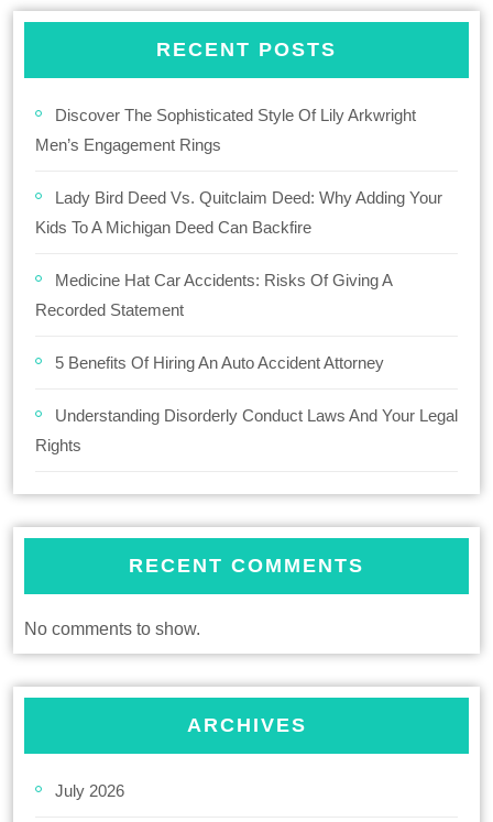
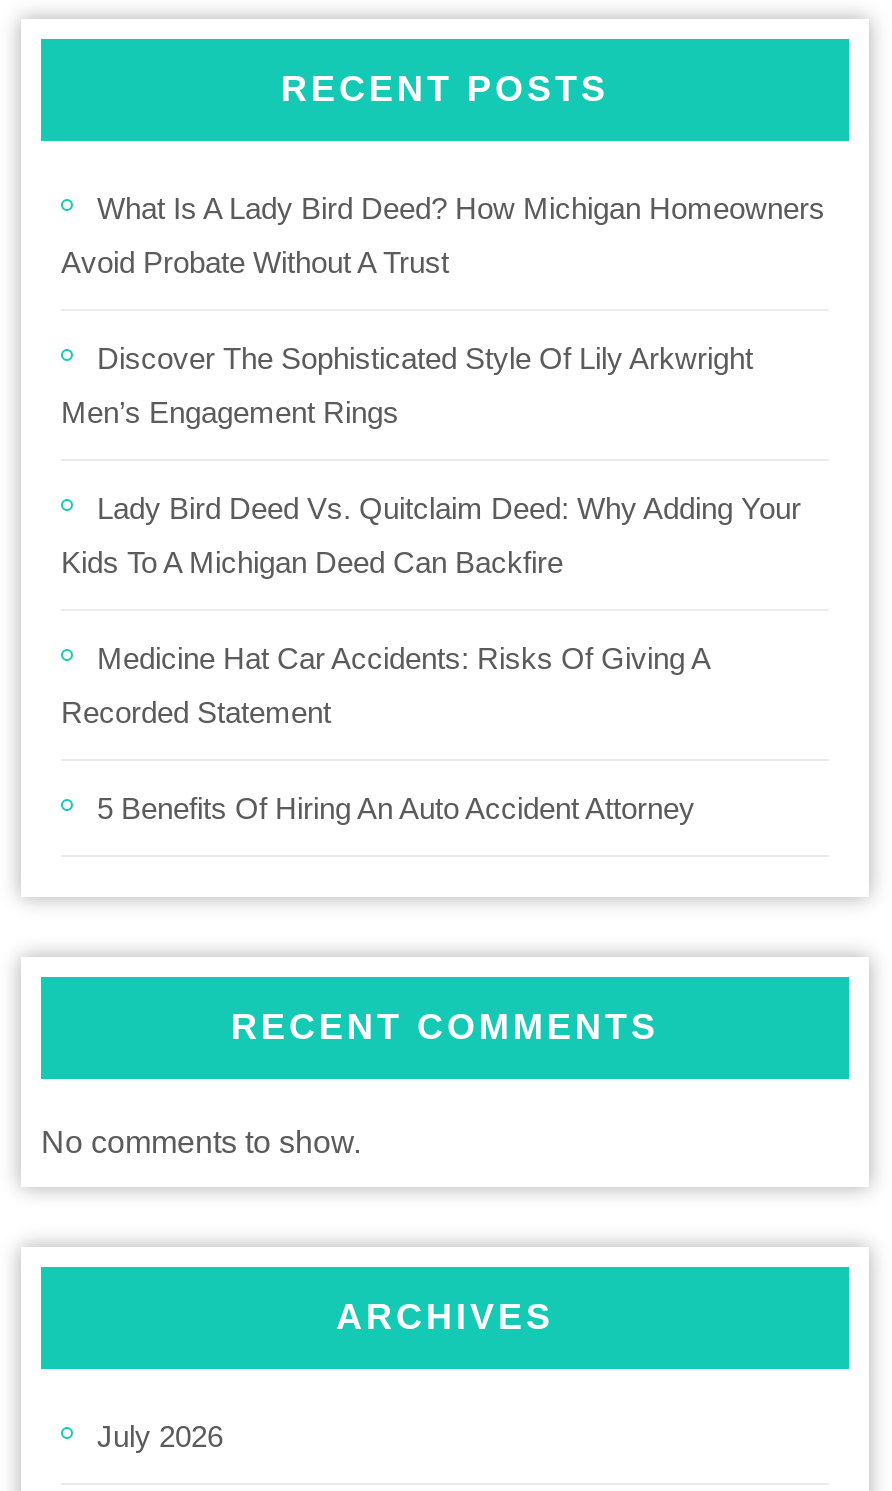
none -> [61,191,825,279] What Is A Lady Bird Deed? How Michigan Homeowners | Avoid Probate Without A Trust
moved [35,106,442,372] -> [61,341,801,825]: Discover The Sophisticated Style Of Lily Arkwright | Men’s Engagement Rings | Lady Bird Deed Vs. Quitclaim Deed: Why Adding Your | Kids To A Michigan Deed Can Backfire | Medicine Hat Car Accidents: Risks Of Giving A | Recorded Statement | 5 Benefits Of Hiring An Auto Accident Attorney
[35,406,458,454] Understanding Disorderly Conduct Laws And Your Legal | Rights -> none

